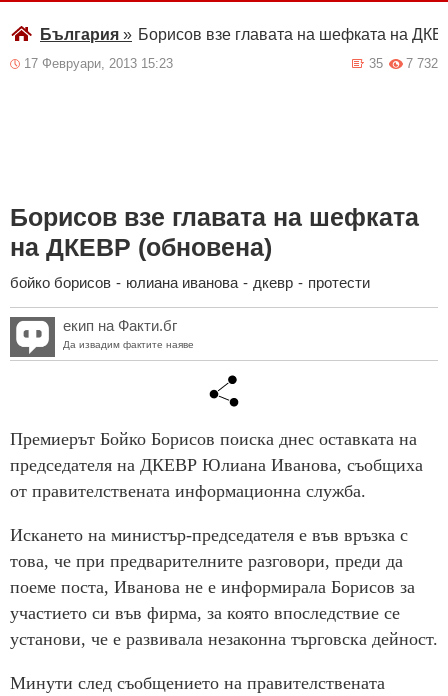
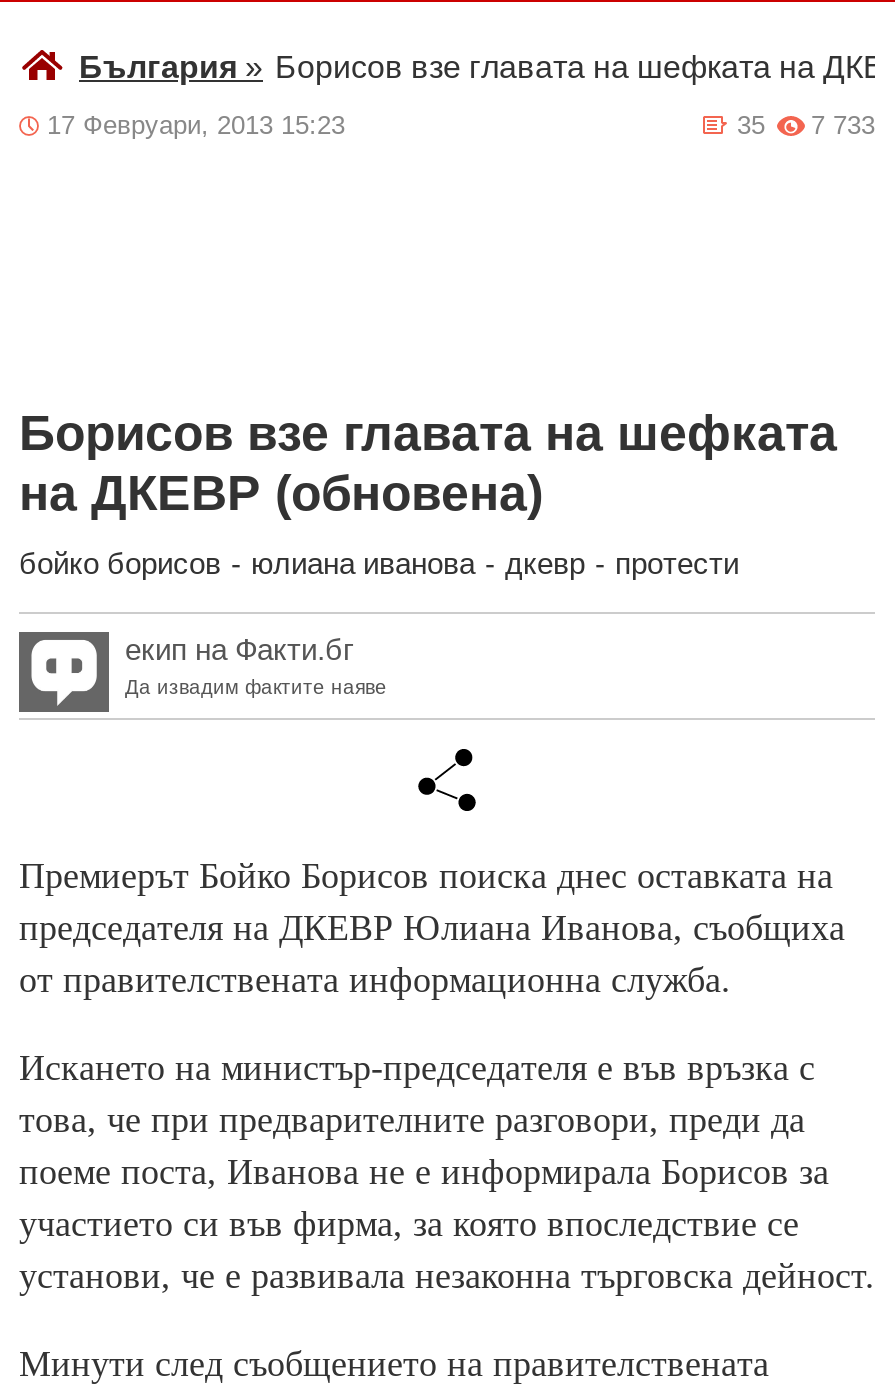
[369,56,438,71] 35 7 732 -> [737,110,875,140] 35 7 733

